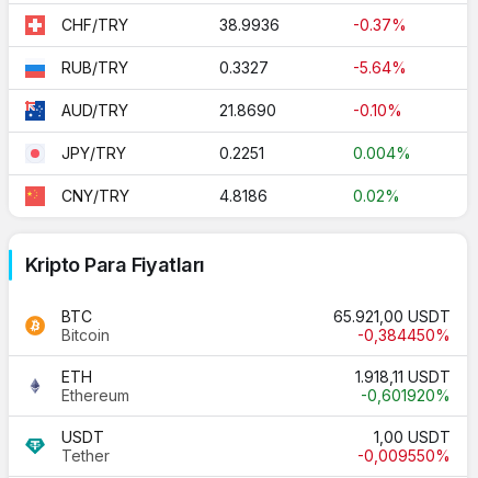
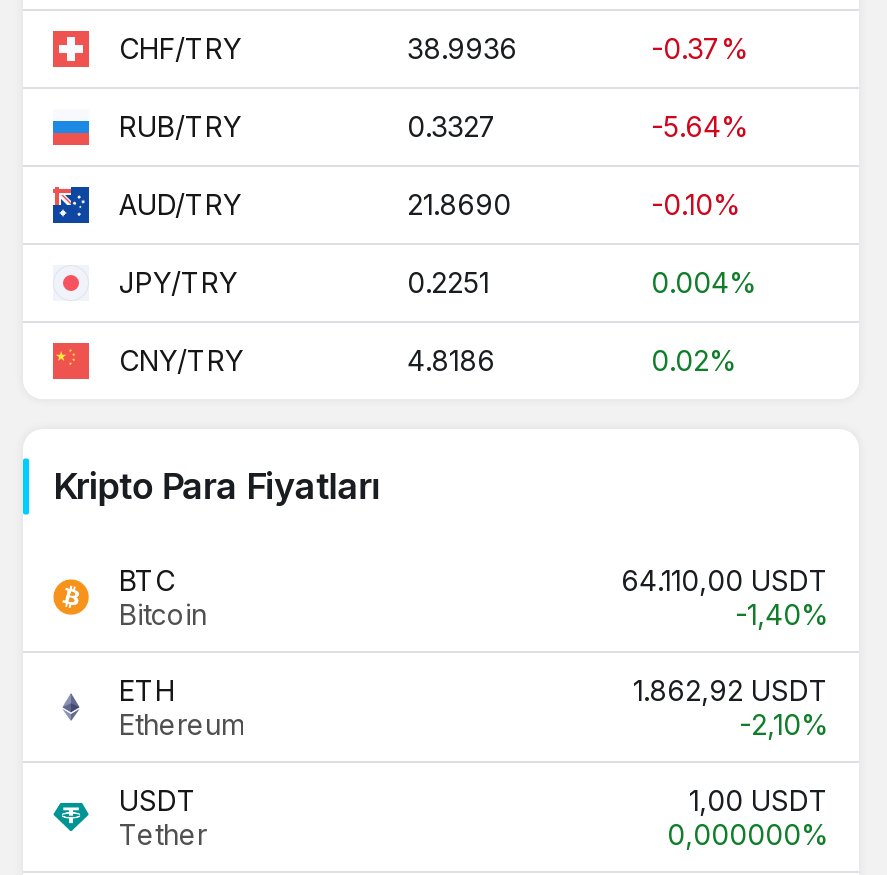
[333,307,451,326] 65.921,00 USDT -> [621,563,829,597] 64.110,00 USDT
[357,326,451,344] -0,384450% -> [735,597,829,631] -1,40%
[355,367,451,386] 1.918,11 USDT -> [633,673,829,707] 1.862,92 USDT
[361,386,451,405] -0,601920% -> [739,707,829,741] -2,10%
[357,446,451,465] -0,009550% -> [667,817,829,851] 0,000000%

